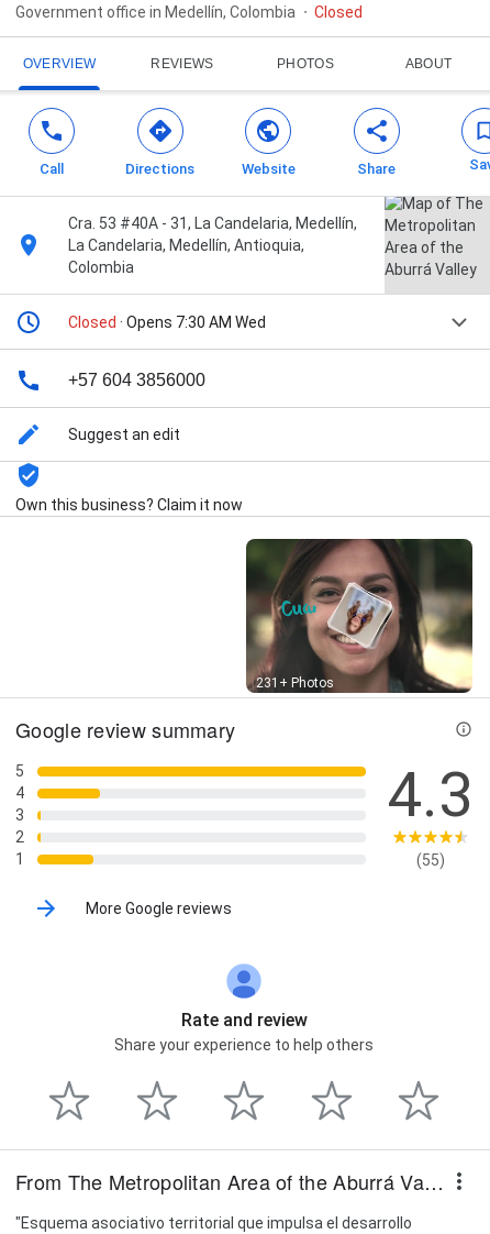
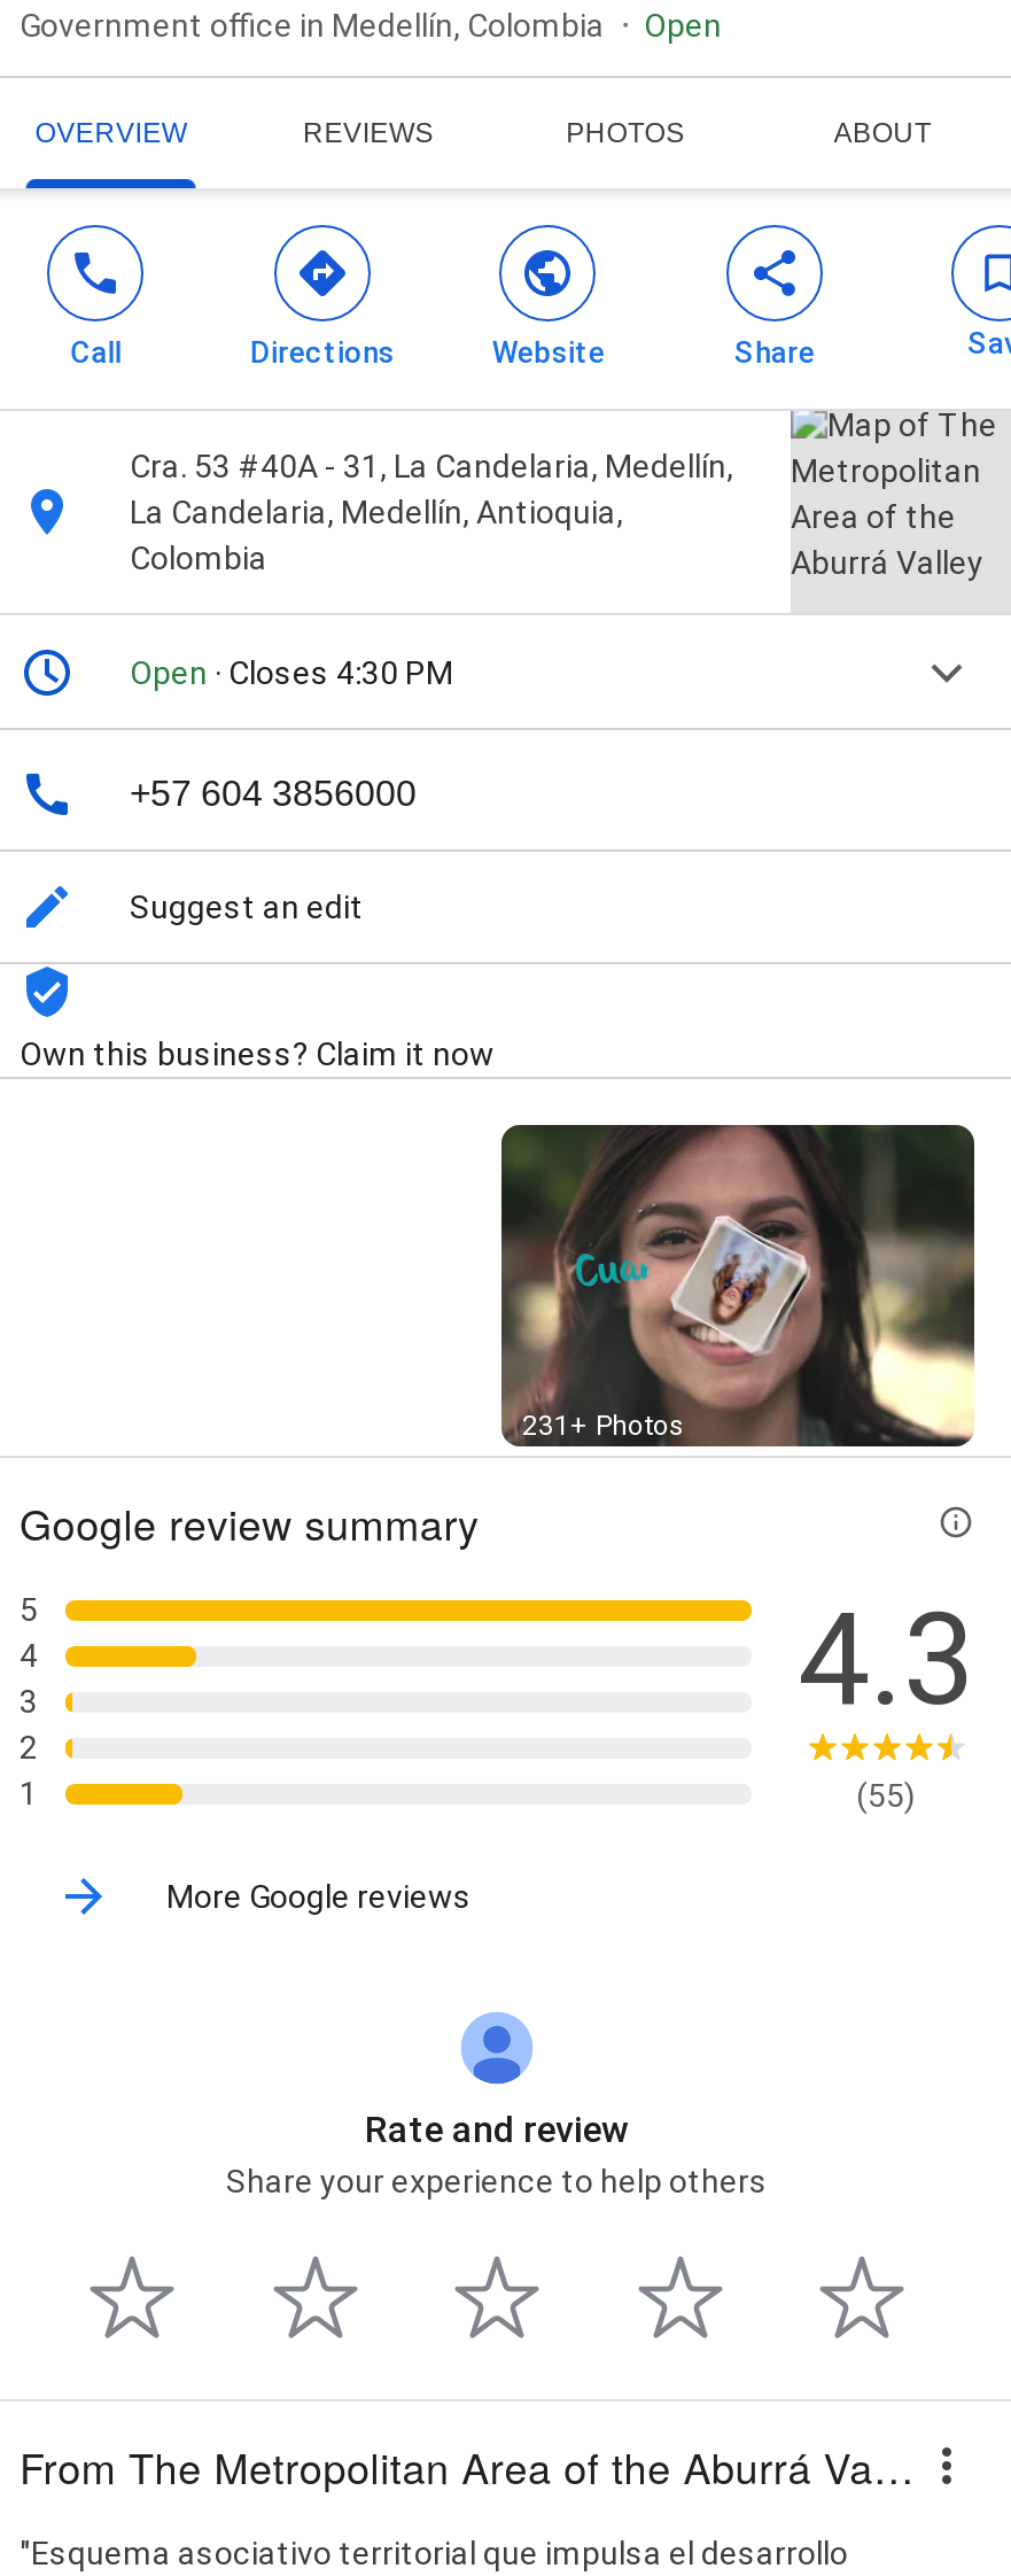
[314,4,363,21] Closed -> [644,7,722,44] Open
[68,314,266,331] Closed · Opens 7:30 AM Wed -> [130,655,453,692] Open · Closes 4:30 PM

